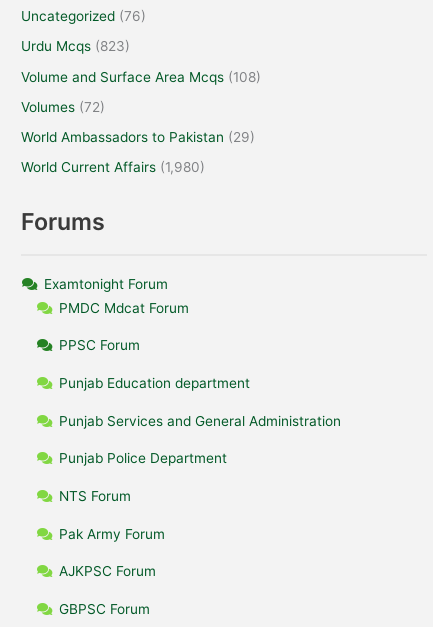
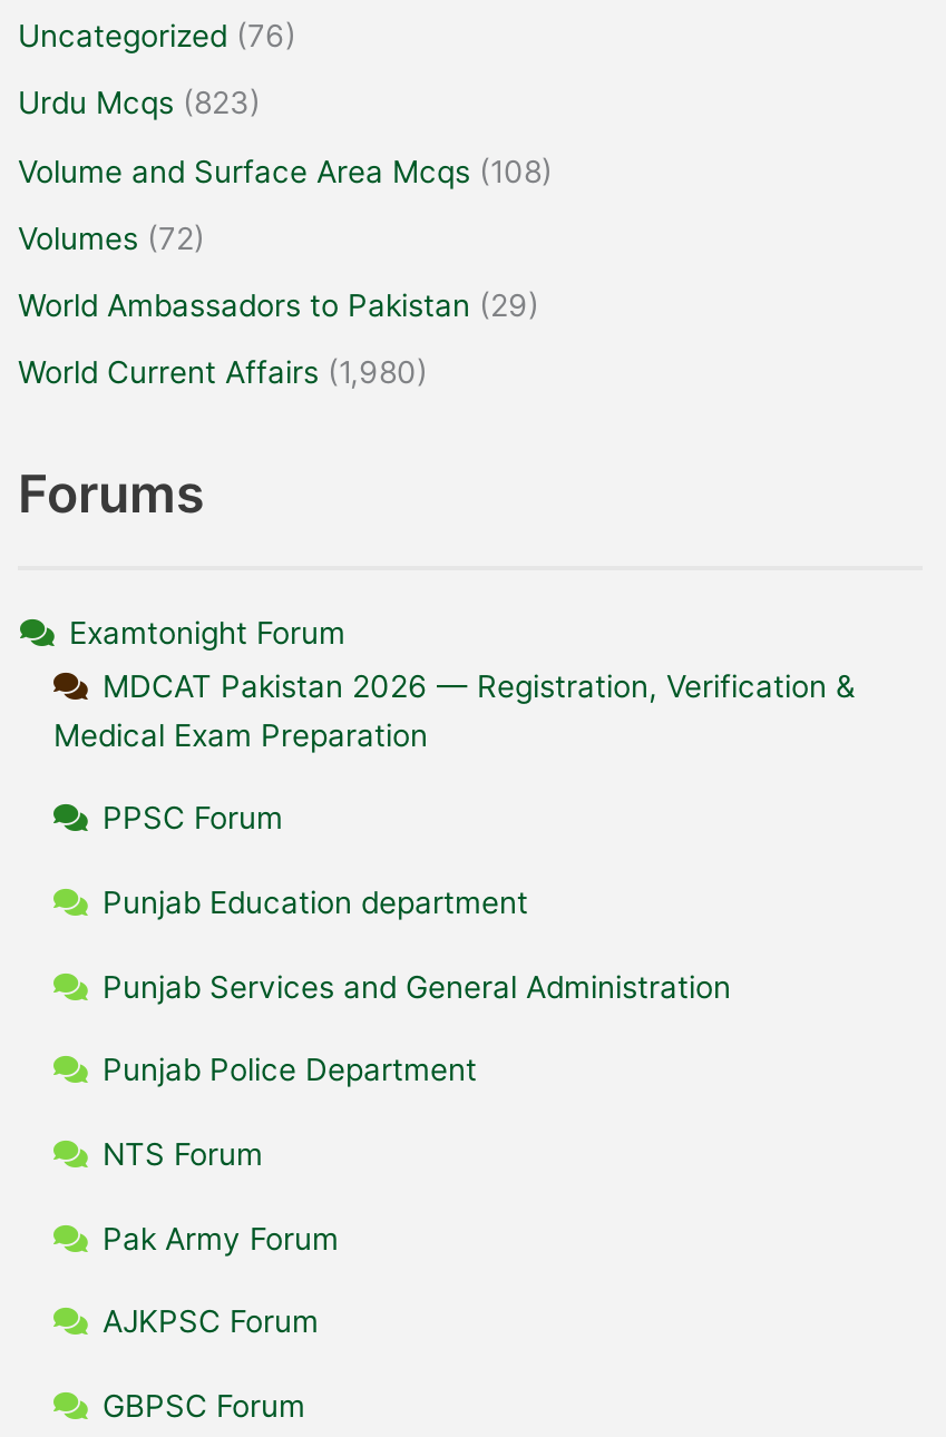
[59,299,189,315] PMDC Mdcat Forum -> [53,667,856,752] MDCAT Pakistan 2026 — Registration, Verification & | Medical Exam Preparation

